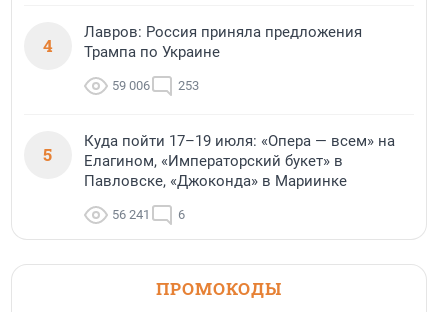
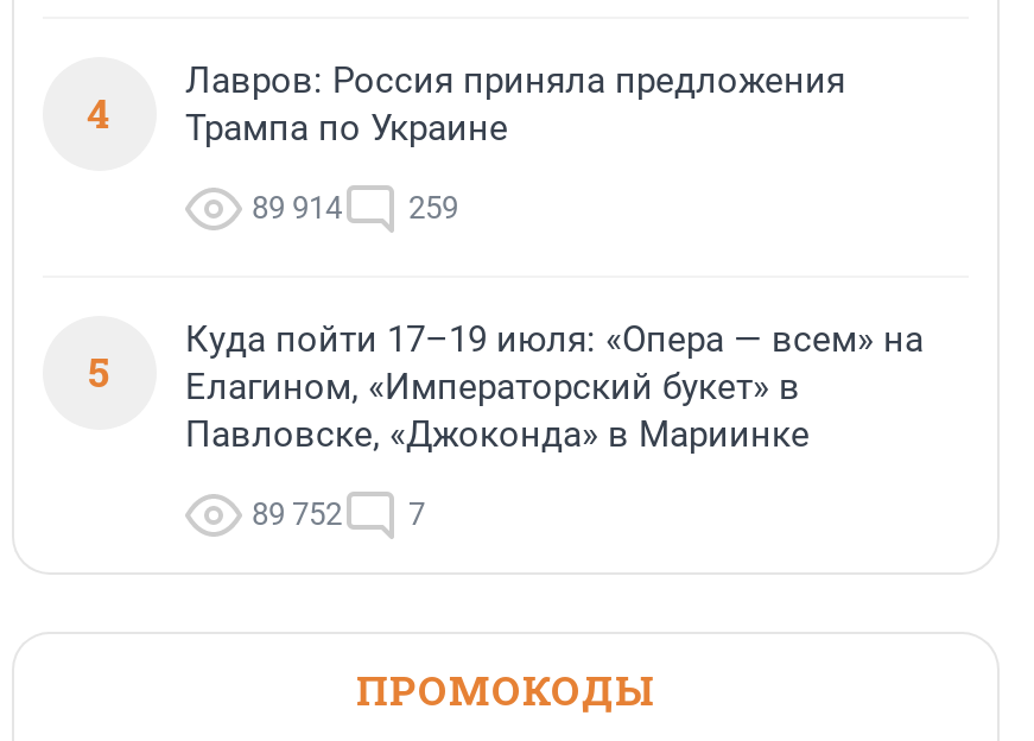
[112,78,150,93] 59 006 -> [252,190,342,226] 89 914
[178,78,199,93] 253 -> [408,190,458,226] 259
[112,207,150,222] 56 241 -> [252,497,342,532] 89 752
[178,207,185,222] 6 -> [408,497,425,532] 7

